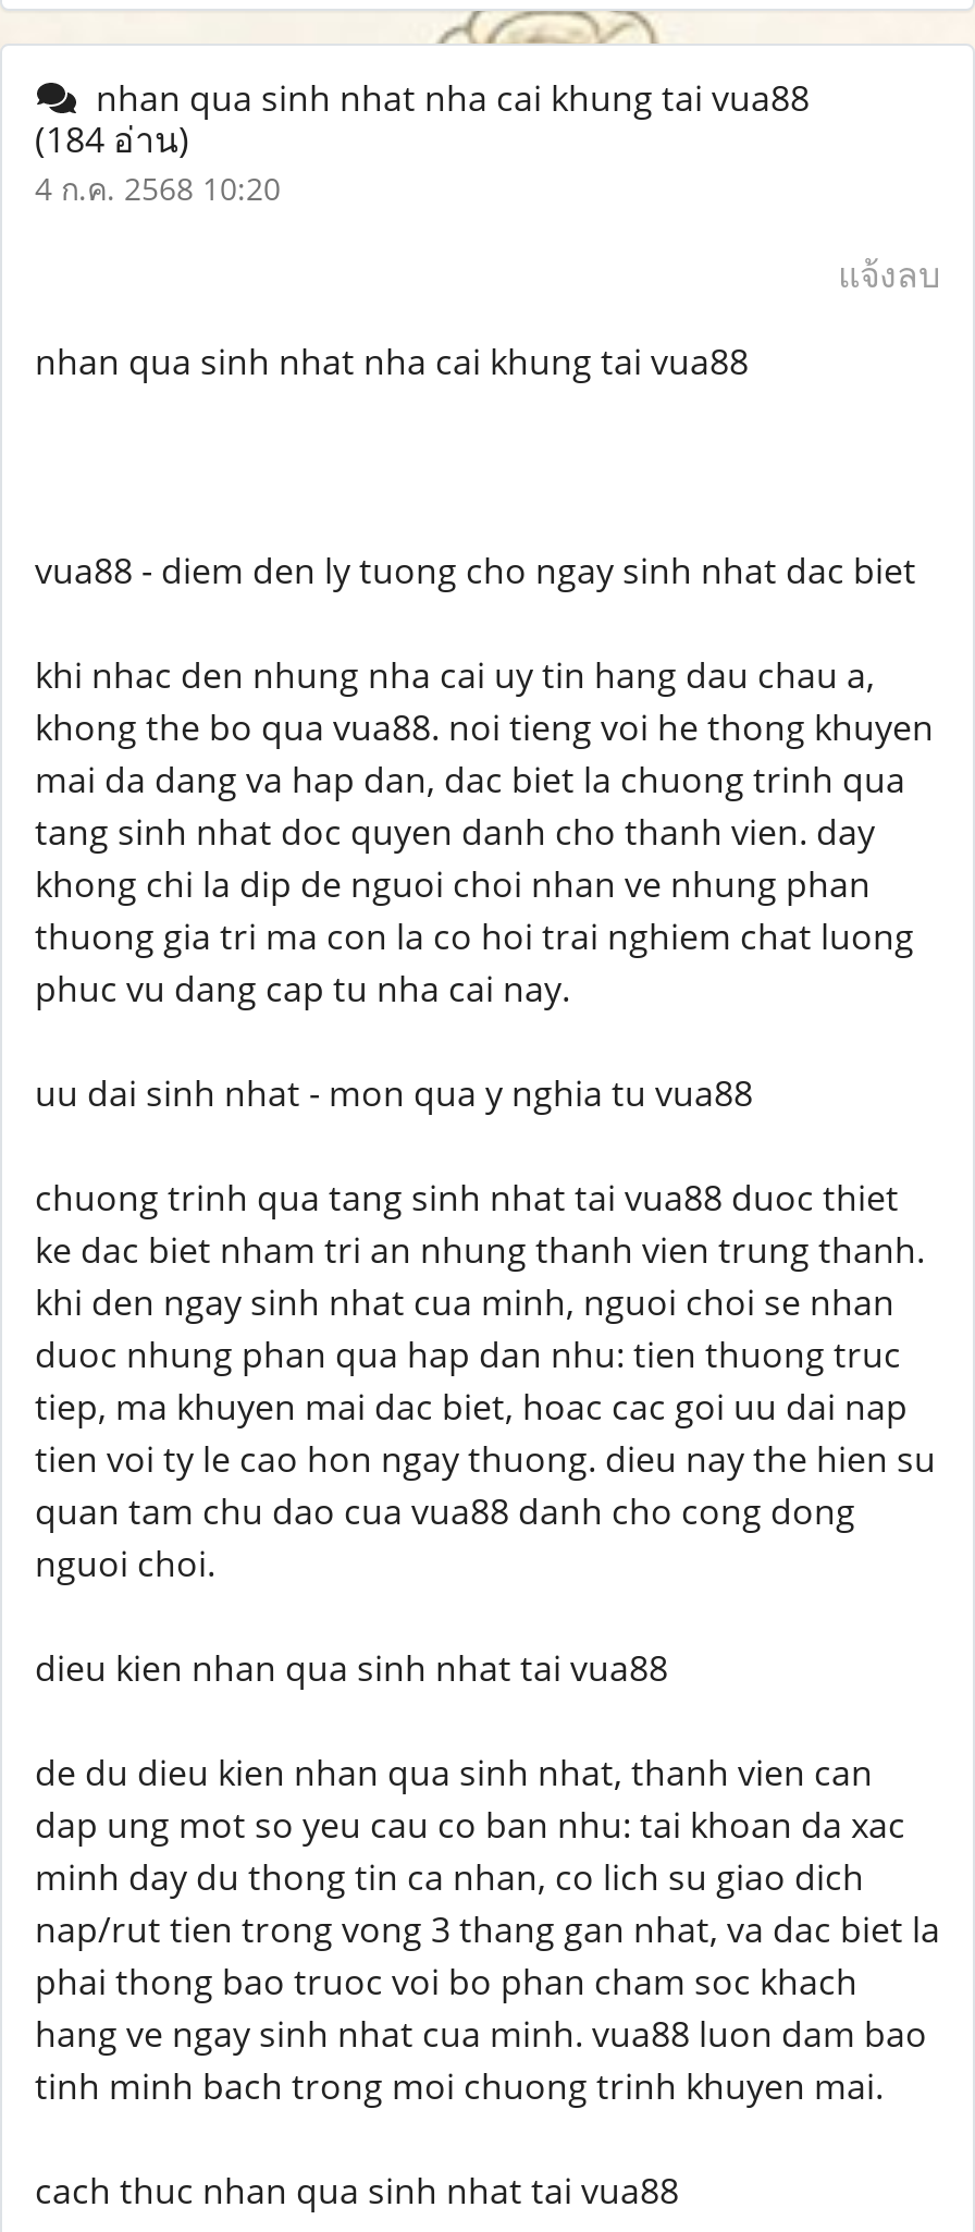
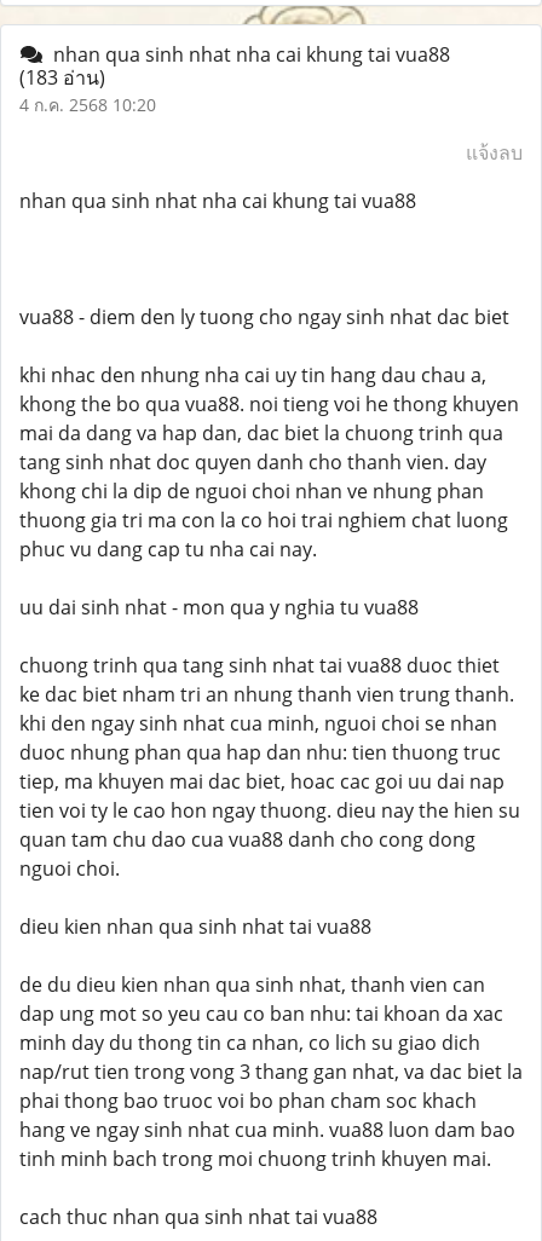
[35,115,189,163] (184 อ่าน) -> [19,64,105,91] (183 อ่าน)

